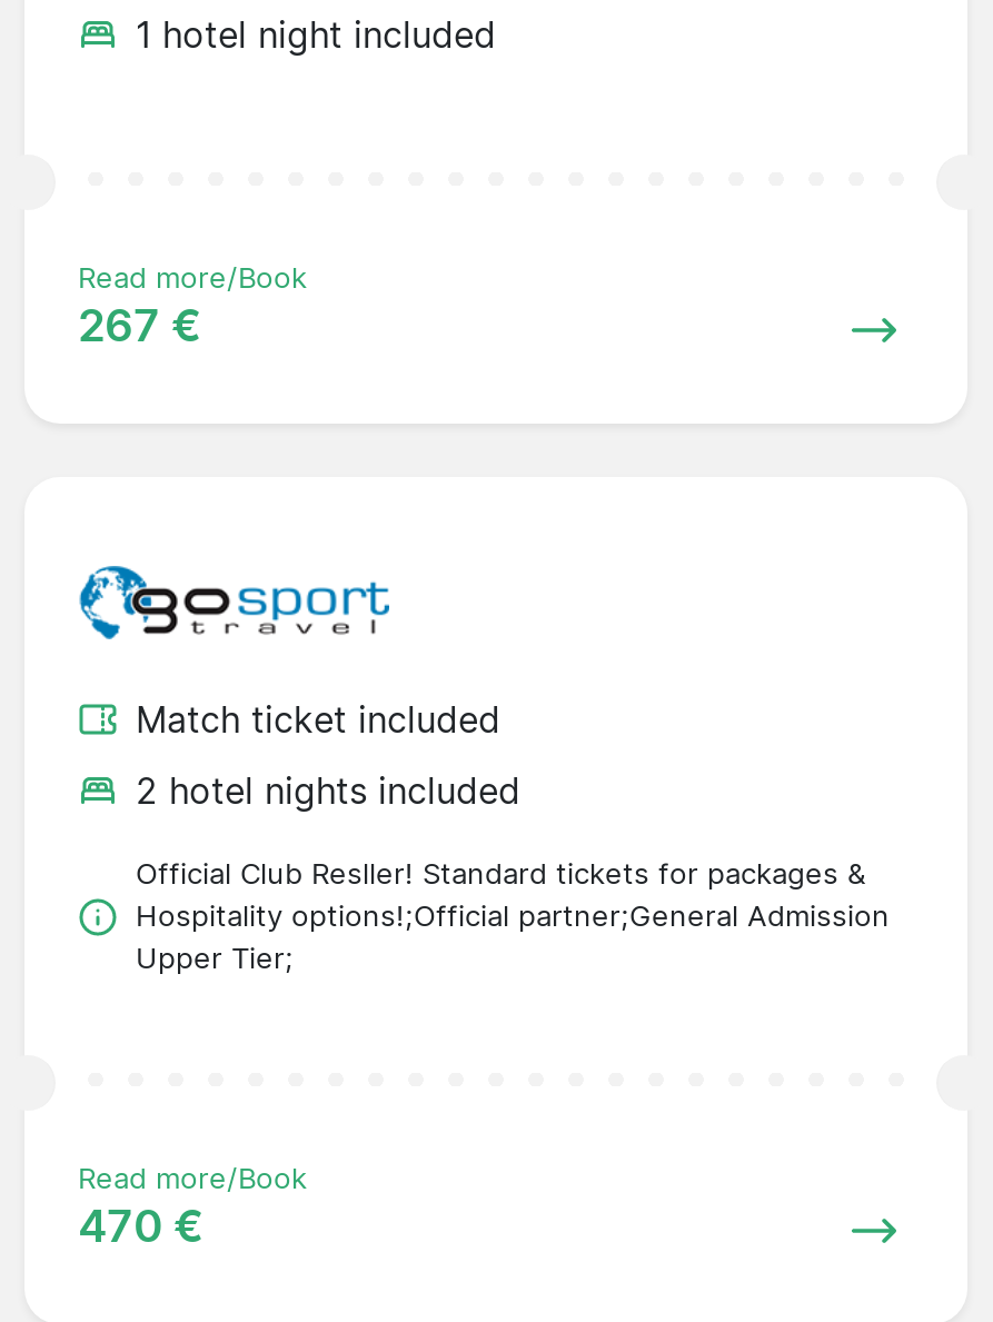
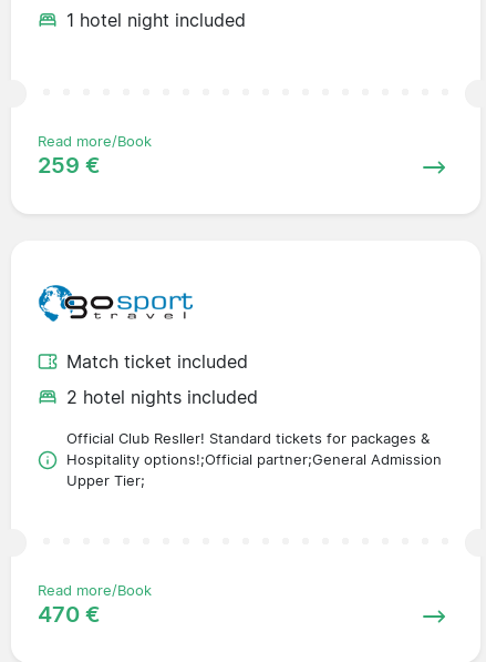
[78,299,202,352] 267 € -> [38,152,101,178] 259 €

